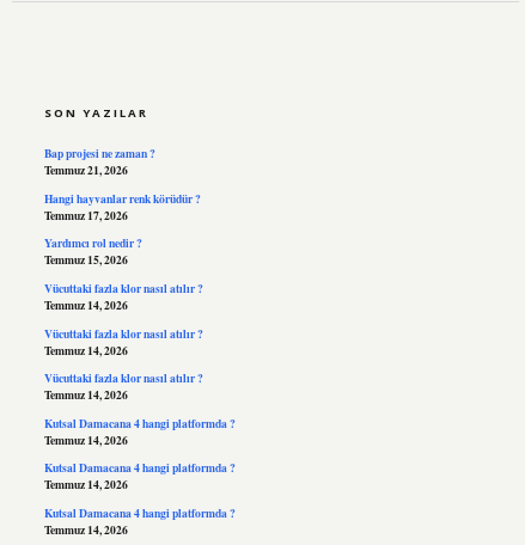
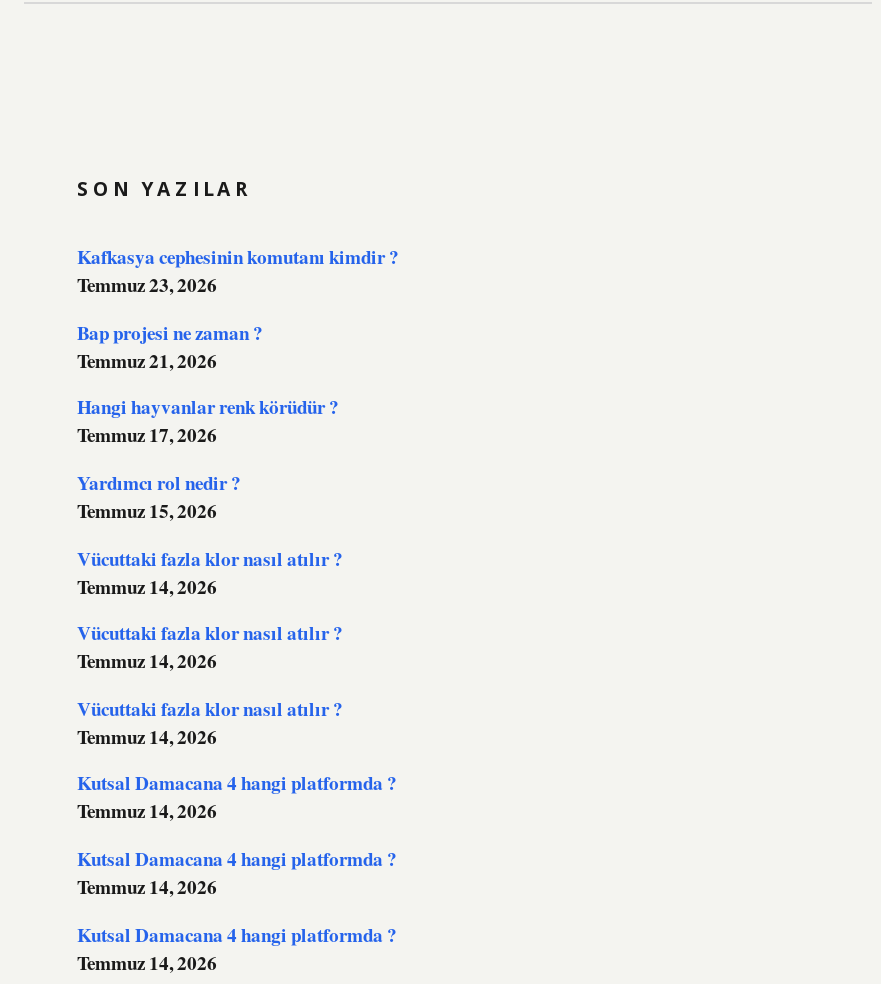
none -> [77,243,399,299] Kafkasya cephesinin komutanı kimdir ? | Temmuz 23, 2026

